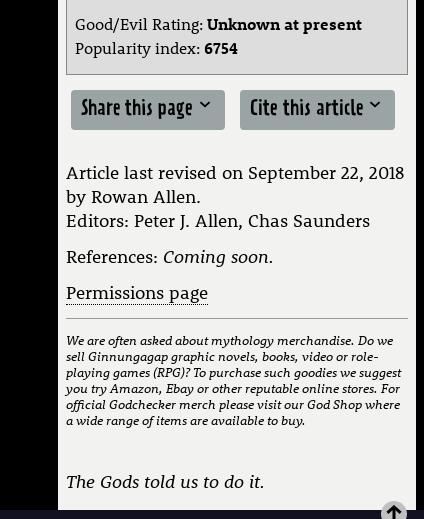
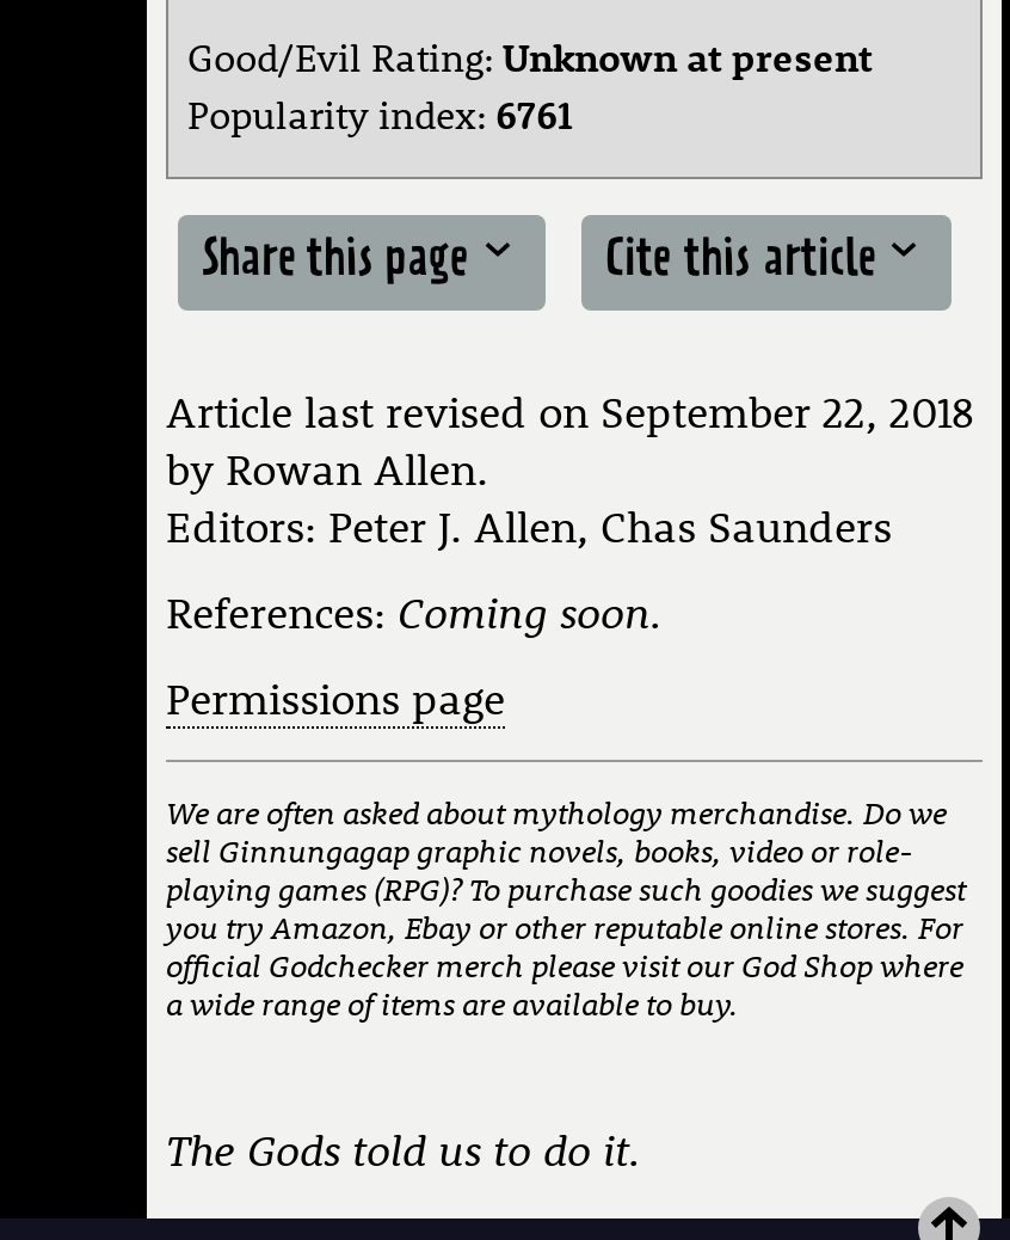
[75,37,238,58] Popularity index: 6754 -> [187,88,572,139] Popularity index: 6761

